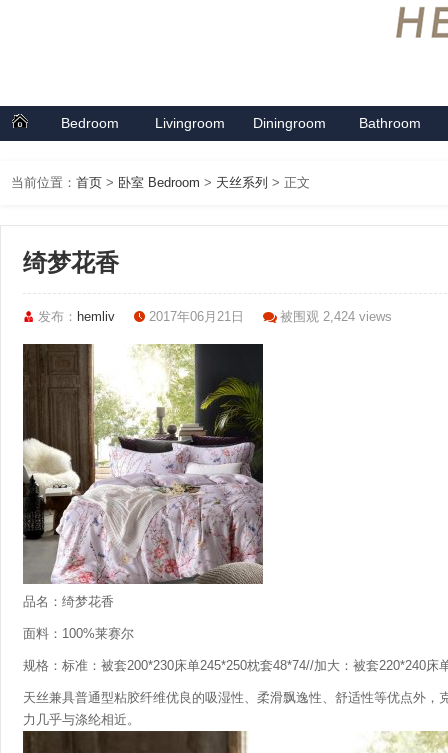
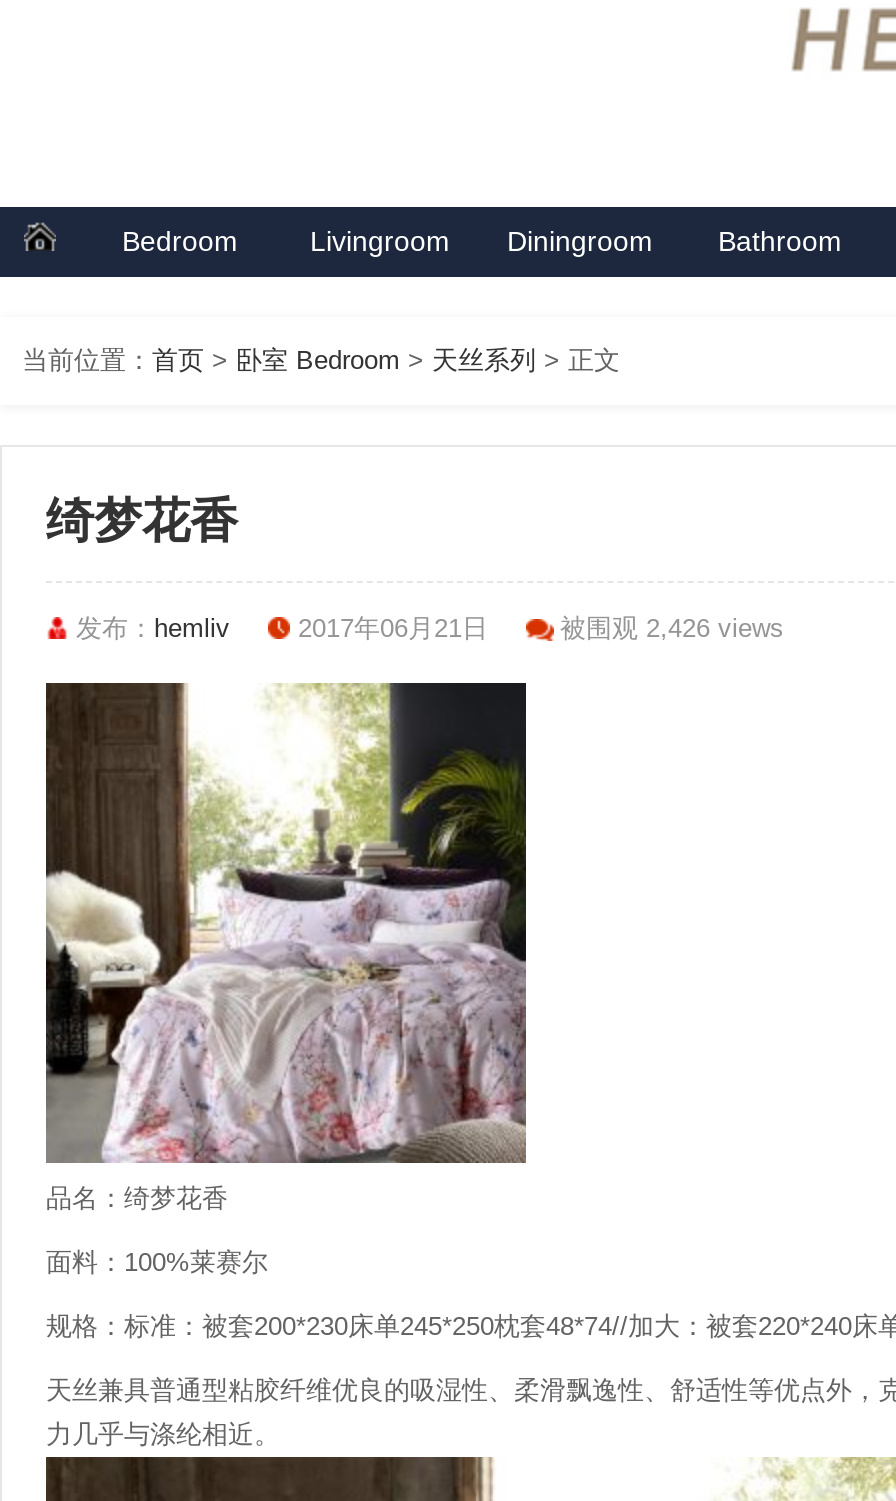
[280,309,392,324] 被围观 2,424 views -> [560,613,784,643] 被围观 2,426 views

